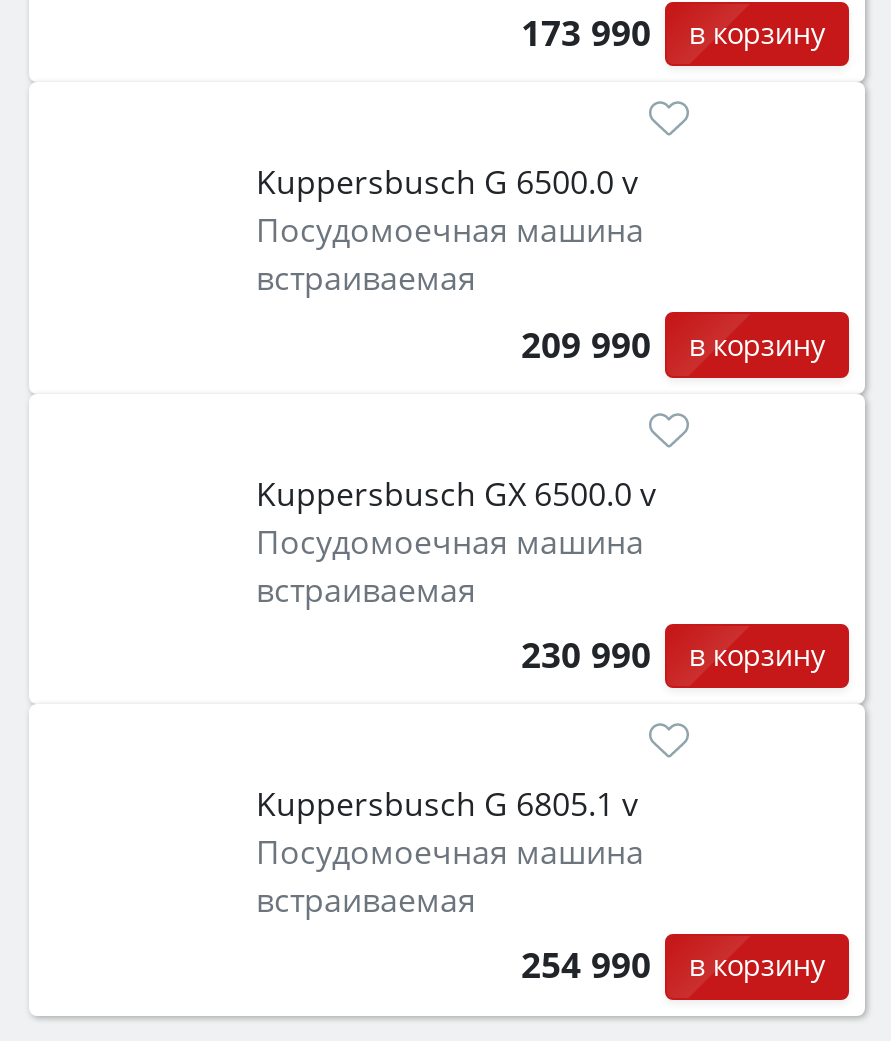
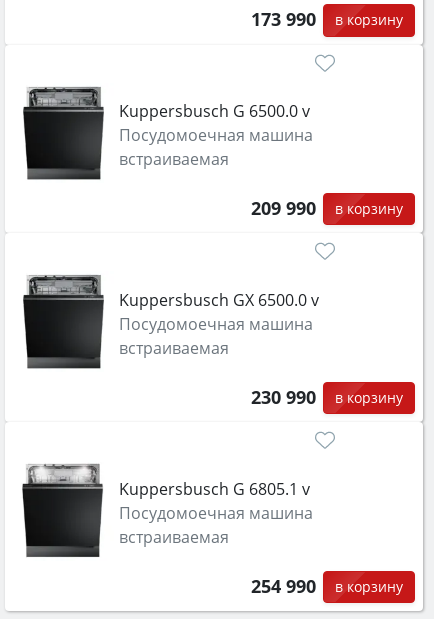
none -> [22,86,105,181] [image]
none -> [22,274,105,370] [image]
none -> [21,463,104,558] [image]

